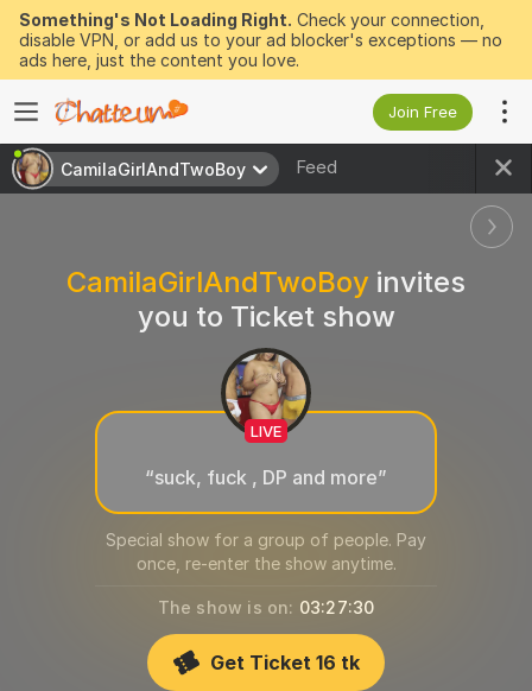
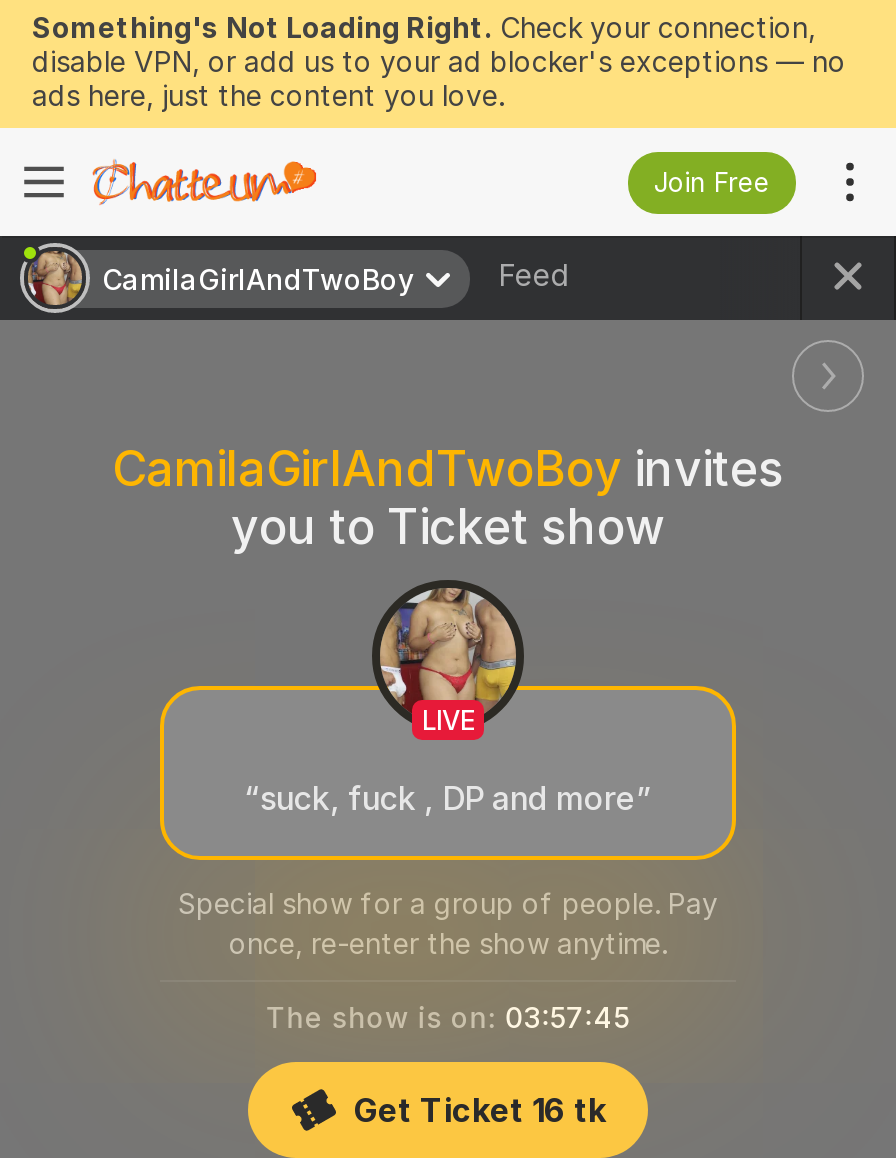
[157,597,375,617] The show is on: 03:27:30 -> [266,1000,630,1034] The show is on: 03:57:45

